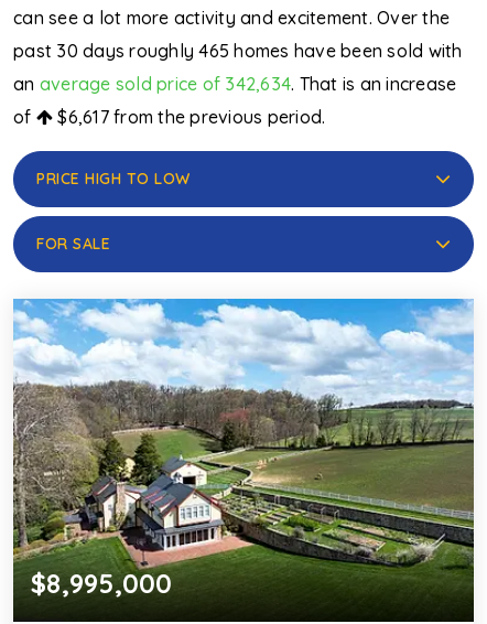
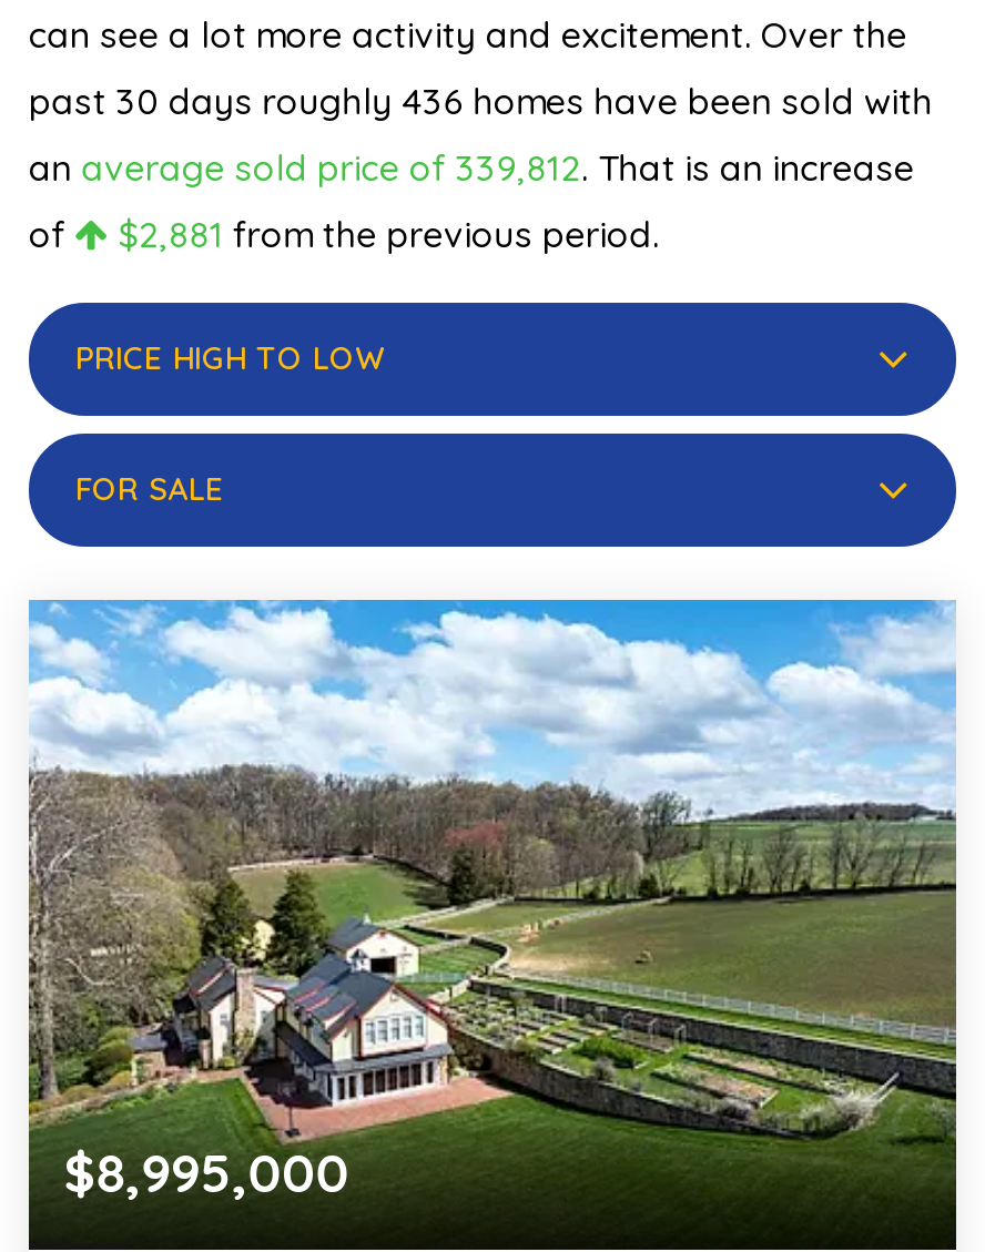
[13,40,462,62] past 30 days roughly 465 homes have been sold with -> [29,79,933,123] past 30 days roughly 436 homes have been sold with
[13,73,456,95] an average sold price of 342,634. That is an increase -> [29,145,914,190] an average sold price of 339,812. That is an increase
[53,106,325,128] $6,617 from the previous period. -> [109,212,659,256] $2,881 from the previous period.

